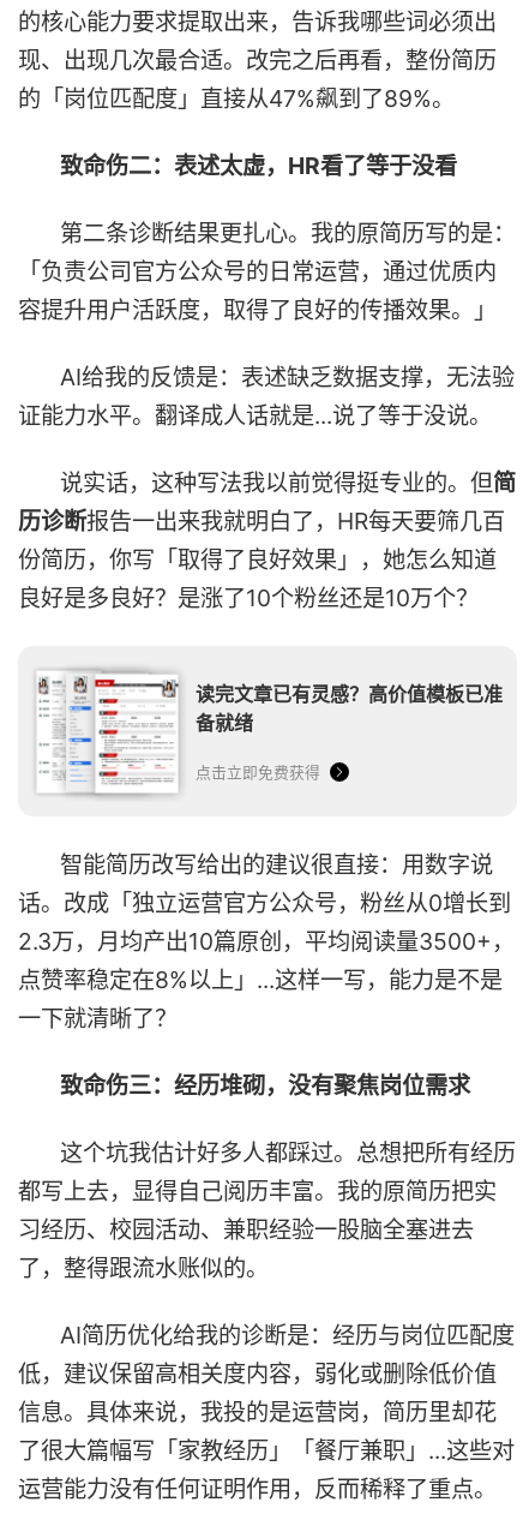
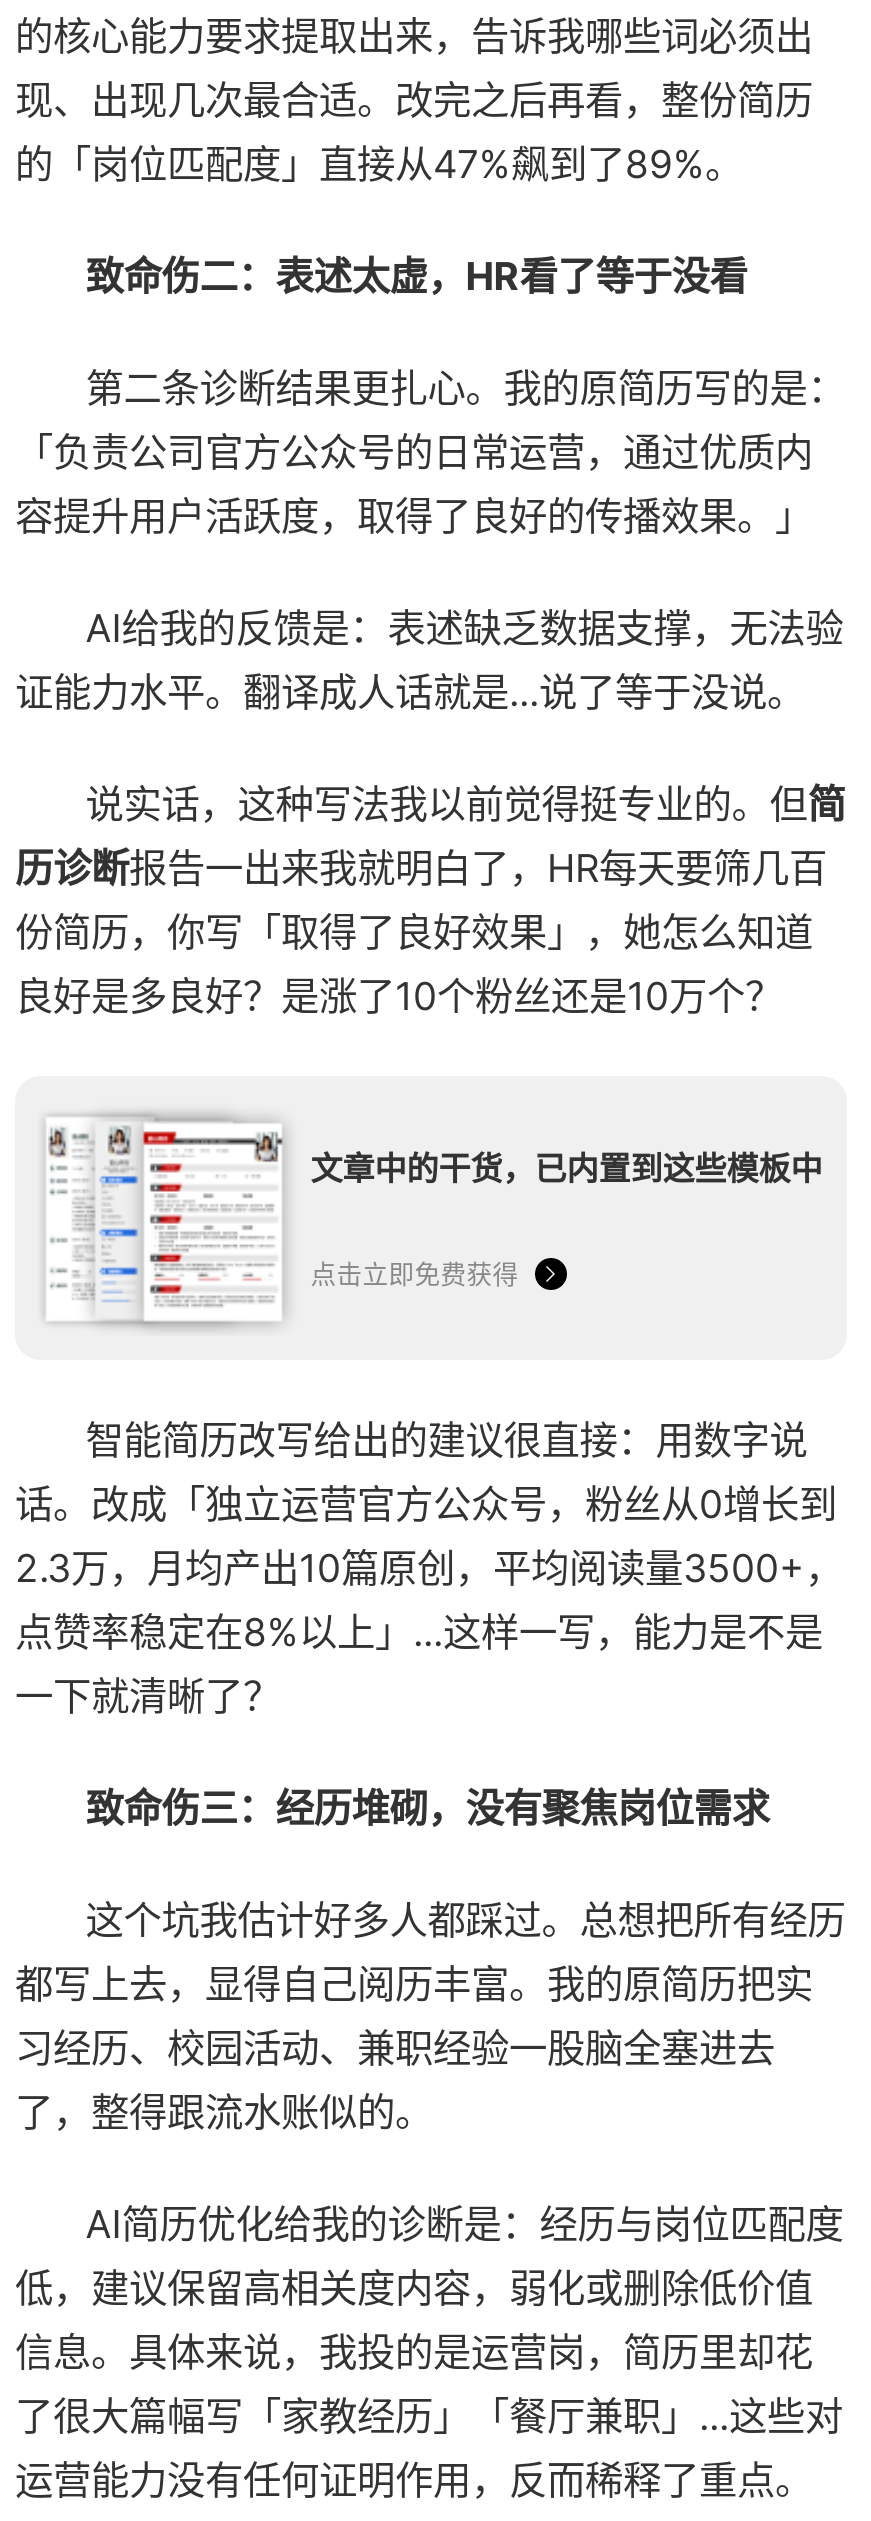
[195,681,502,734] 读完文章已有灵感？高价值模板已准 | 备就绪 -> [311,1147,823,1187] 文章中的干货，已内置到这些模板中

